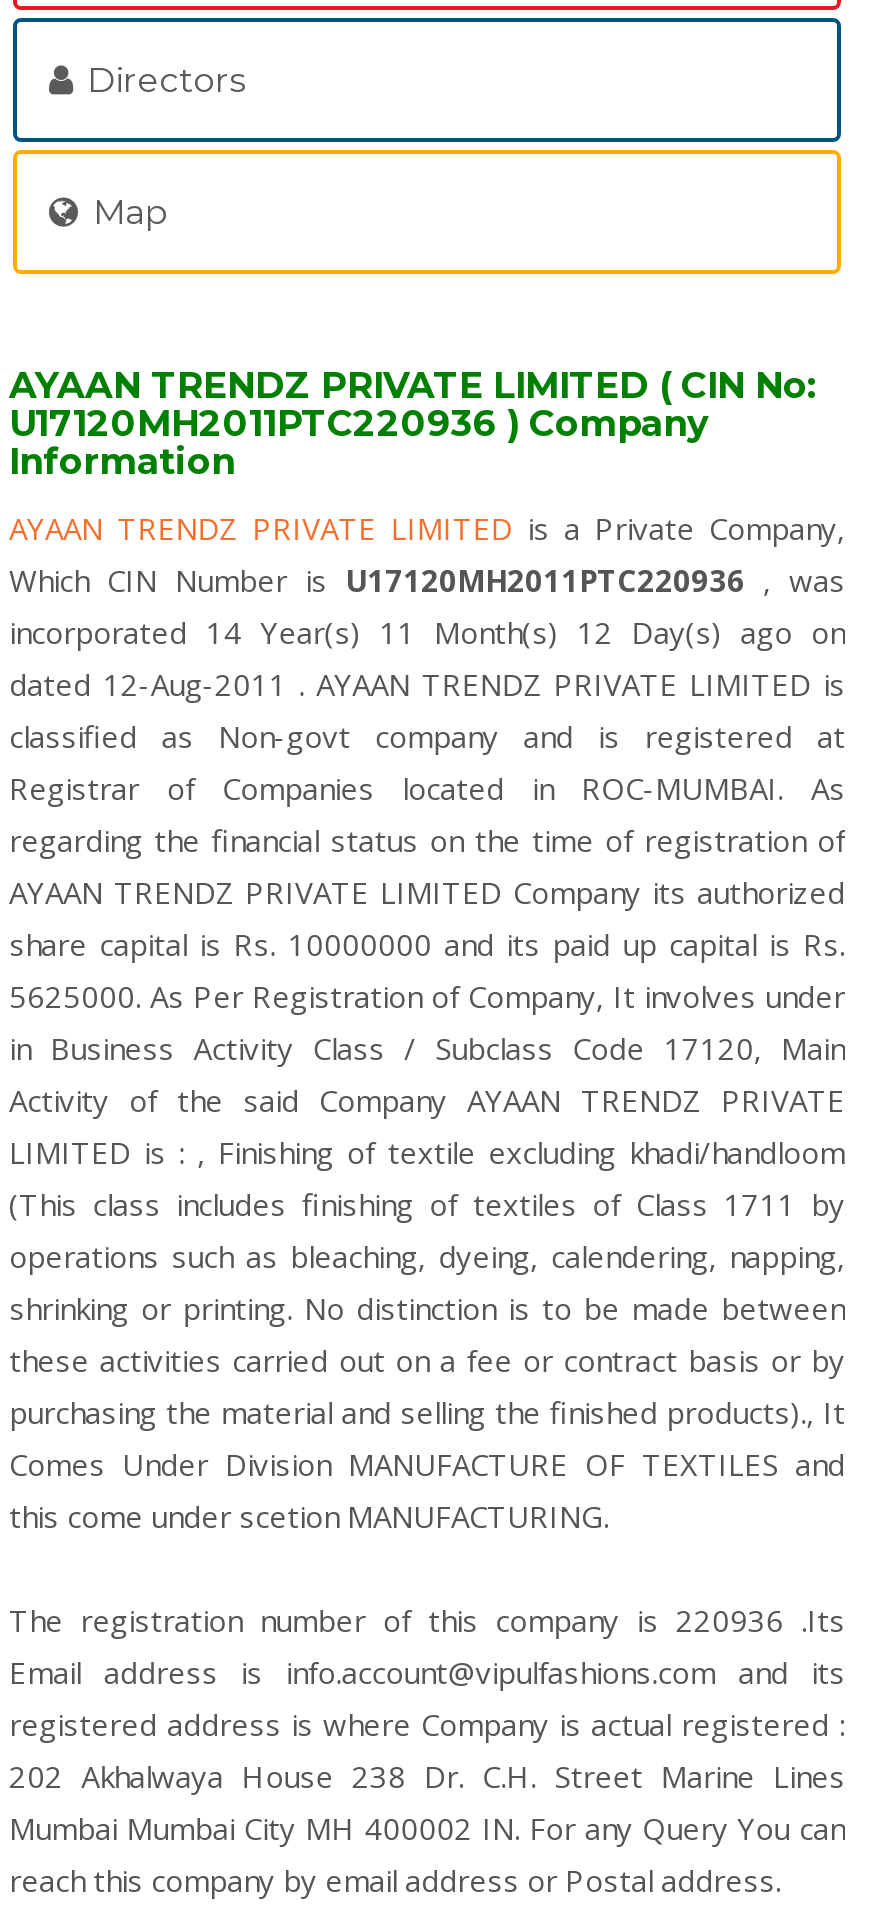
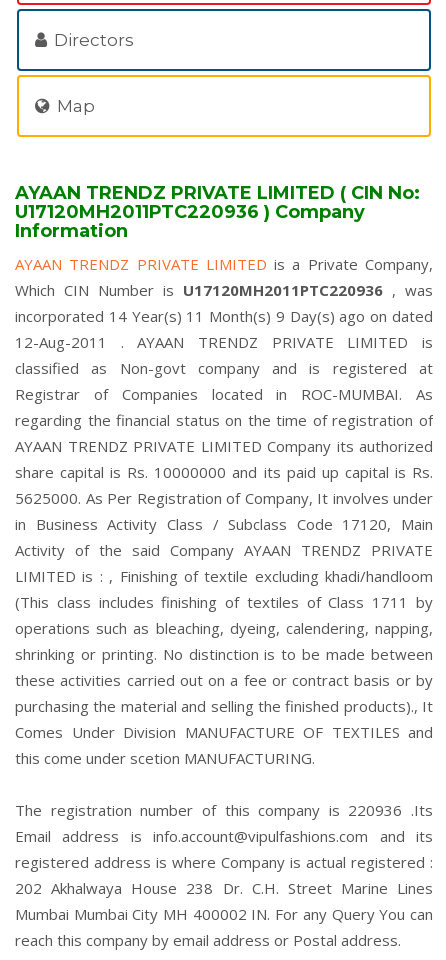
[9,612,845,704] incorporated 14 Year(s) 11 Month(s) 12 Day(s) ago on | dated 12-Aug-2011 . AYAAN TRENDZ PRIVATE LIMITED is -> [15,306,433,352] incorporated 14 Year(s) 11 Month(s) 9 Day(s) ago on dated | 12-Aug-2011 . AYAAN TRENDZ PRIVATE LIMITED is

